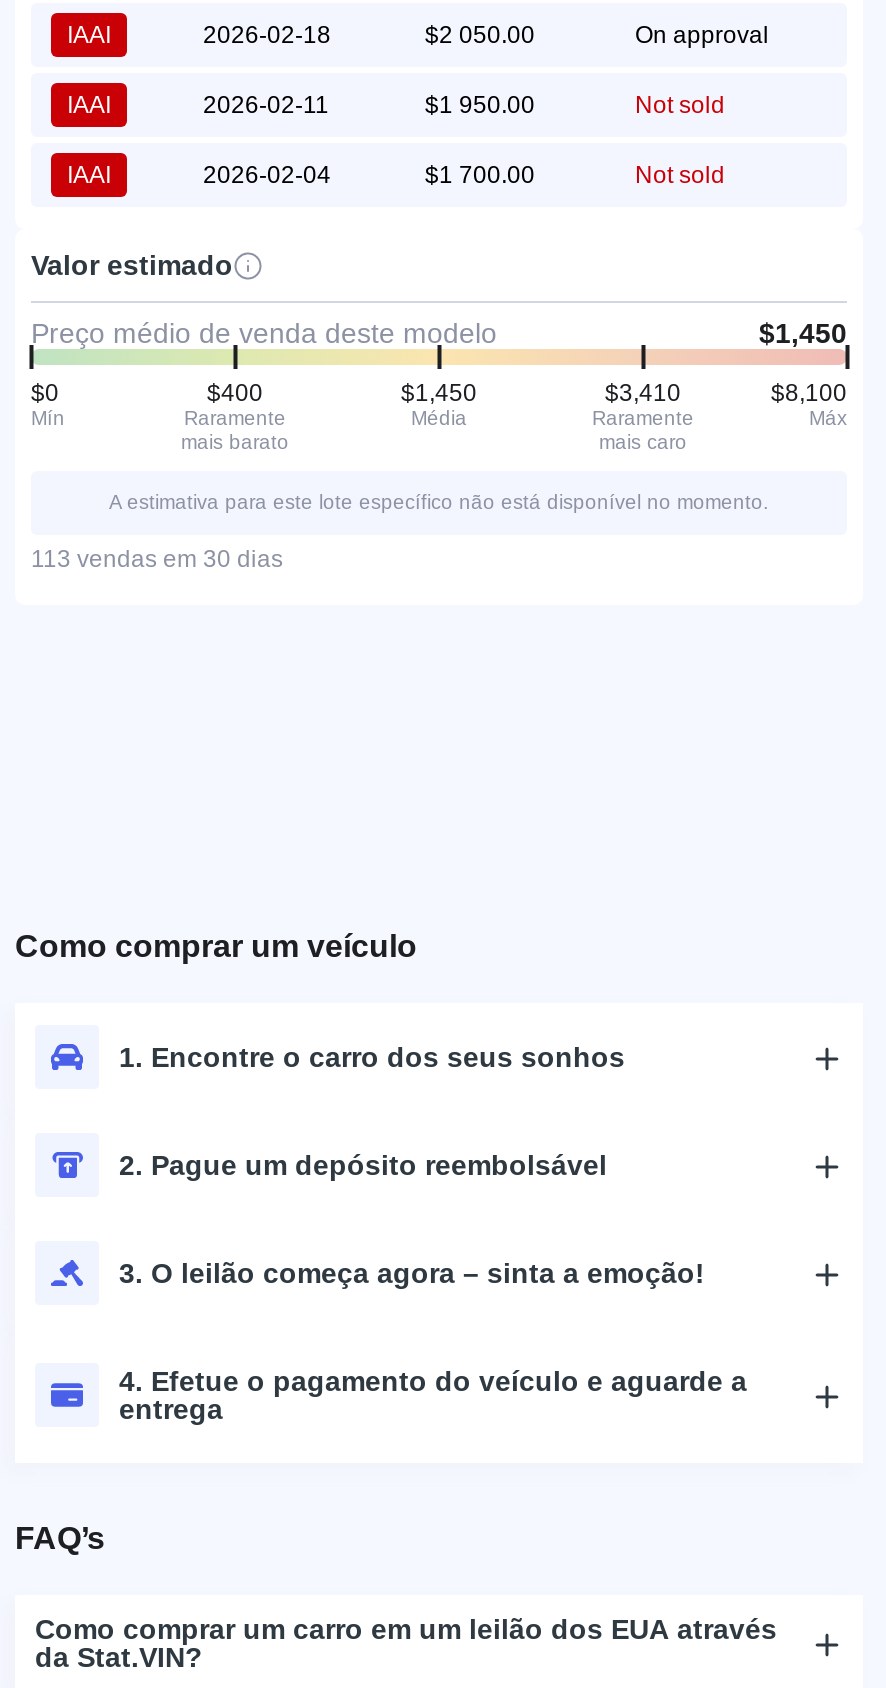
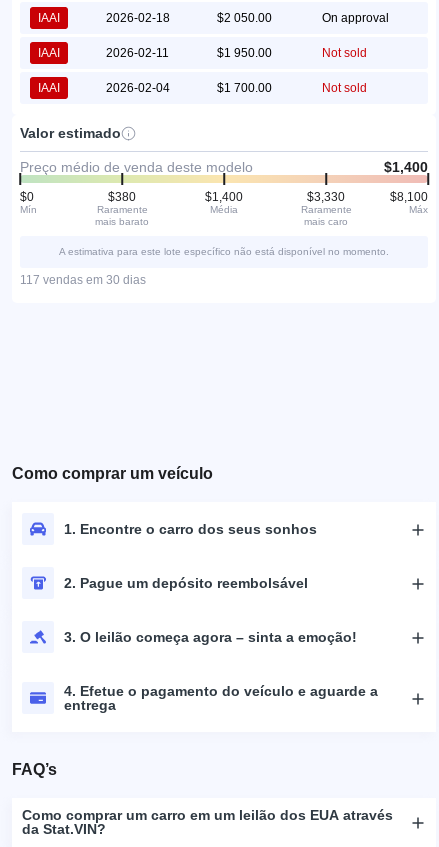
[759,317,847,349] $1,450 -> [384,159,428,175] $1,400
[207,379,263,407] $400 -> [108,190,136,204] $380
[401,379,477,407] $1,450 -> [205,190,243,204] $1,400
[605,379,681,407] $3,410 -> [307,190,345,204] $3,330
[31,545,283,573] 113 vendas em 30 dias -> [20,273,146,287] 117 vendas em 30 dias

